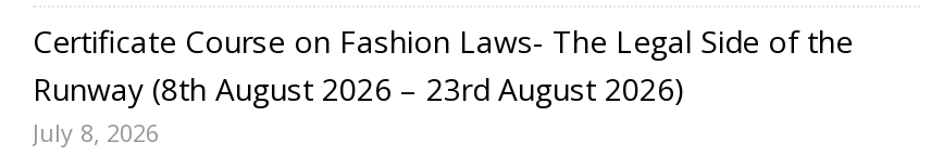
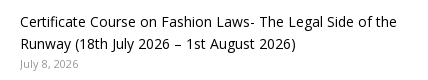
[33,68,685,109] Runway (8th August 2026 – 23rd August 2026) -> [20,34,296,53] Runway (18th July 2026 – 1st August 2026)

